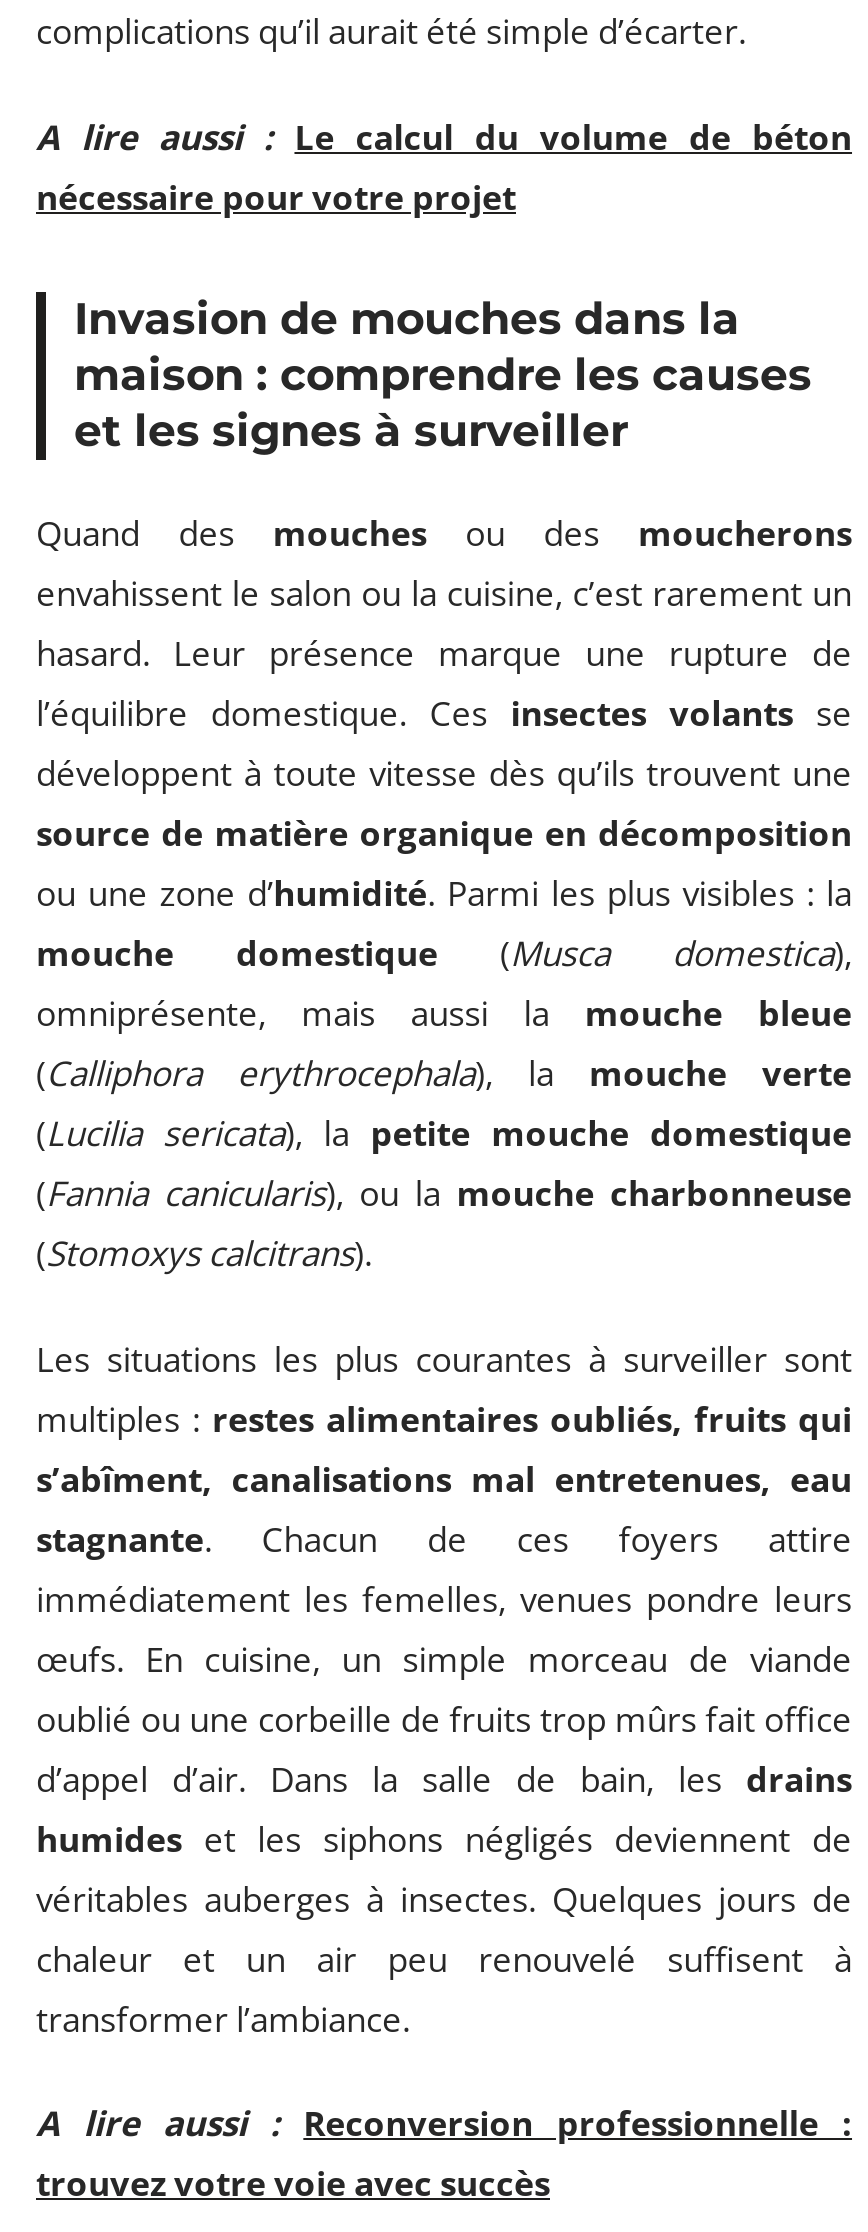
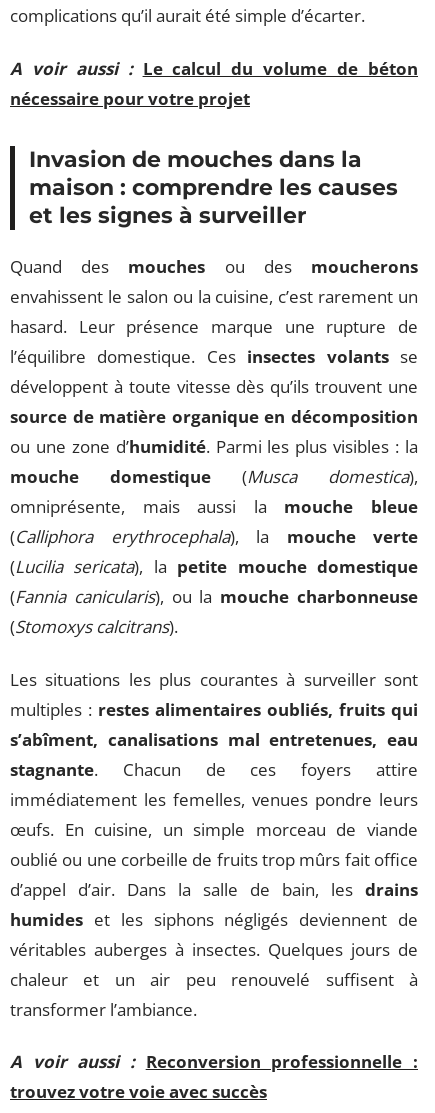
[36,113,852,159] A lire aussi : Le calcul du volume de béton -> [10,56,418,79] A voir aussi : Le calcul du volume de béton
[36,2100,852,2146] A lire aussi : Reconversion professionnelle : -> [10,1050,418,1073] A voir aussi : Reconversion professionnelle :

